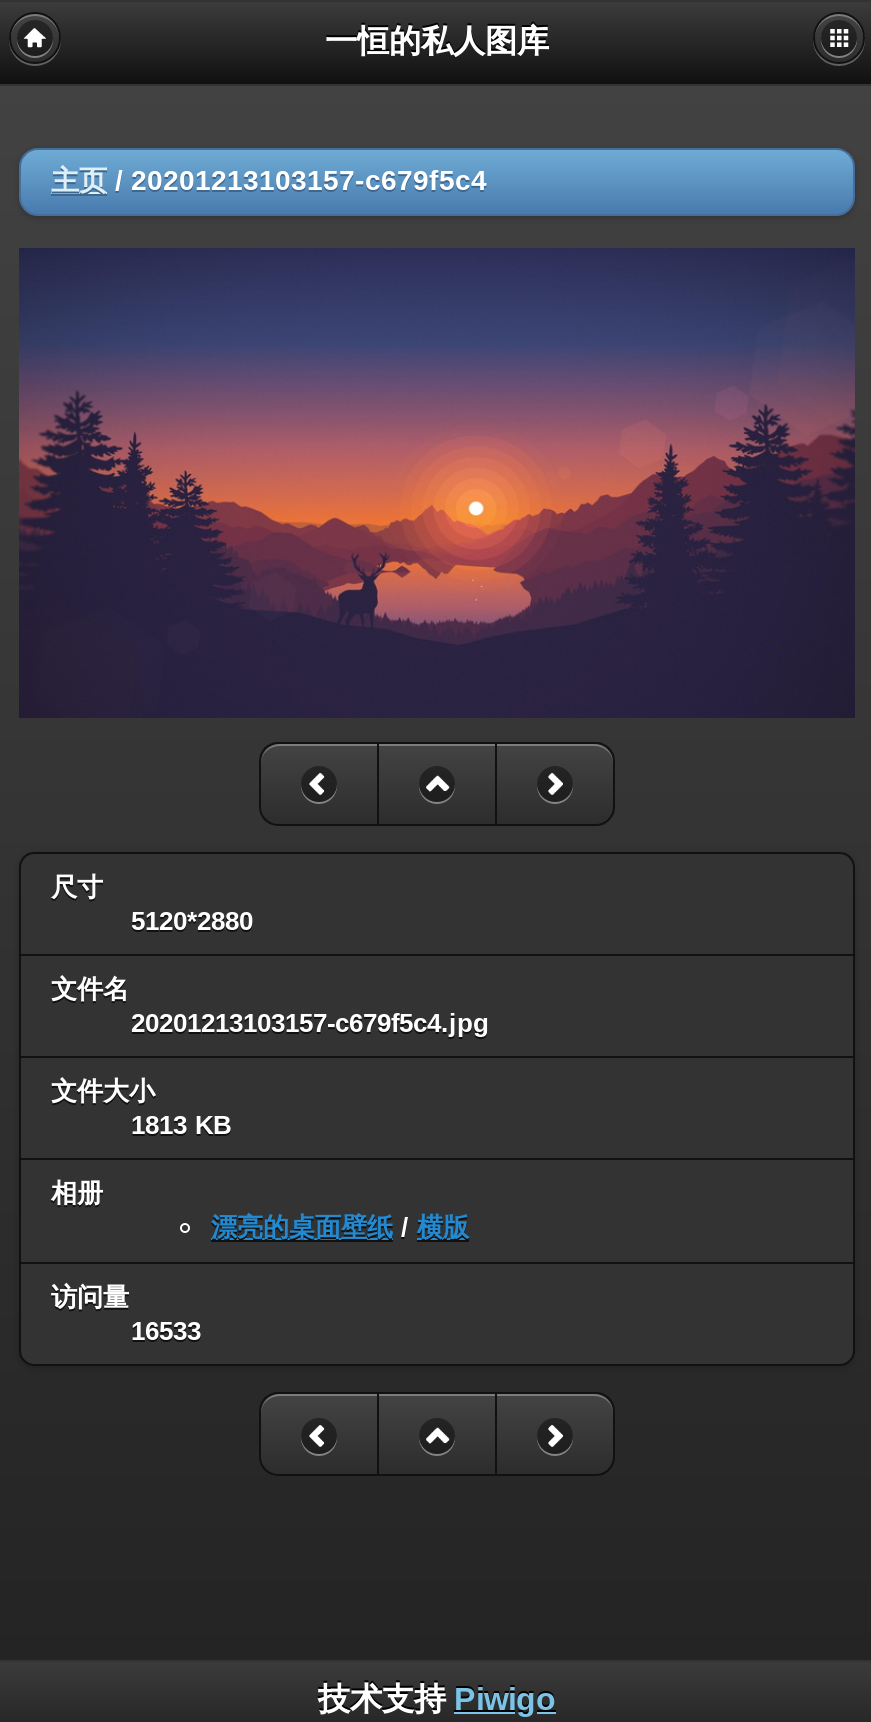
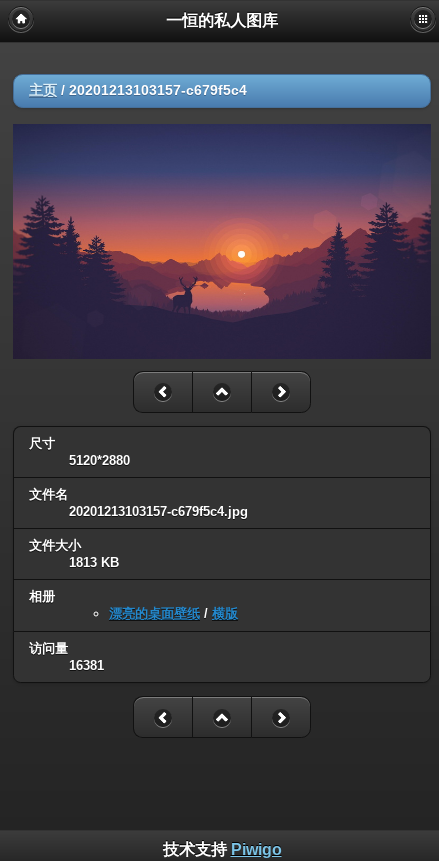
[131,1317,201,1347] 16533 -> [69,658,104,673] 16381

